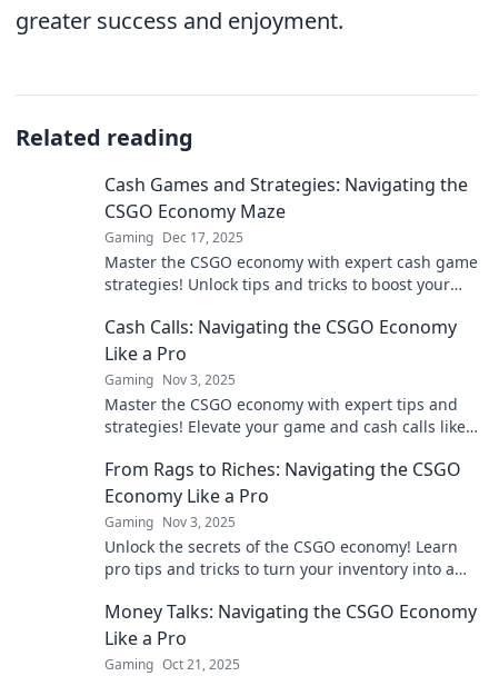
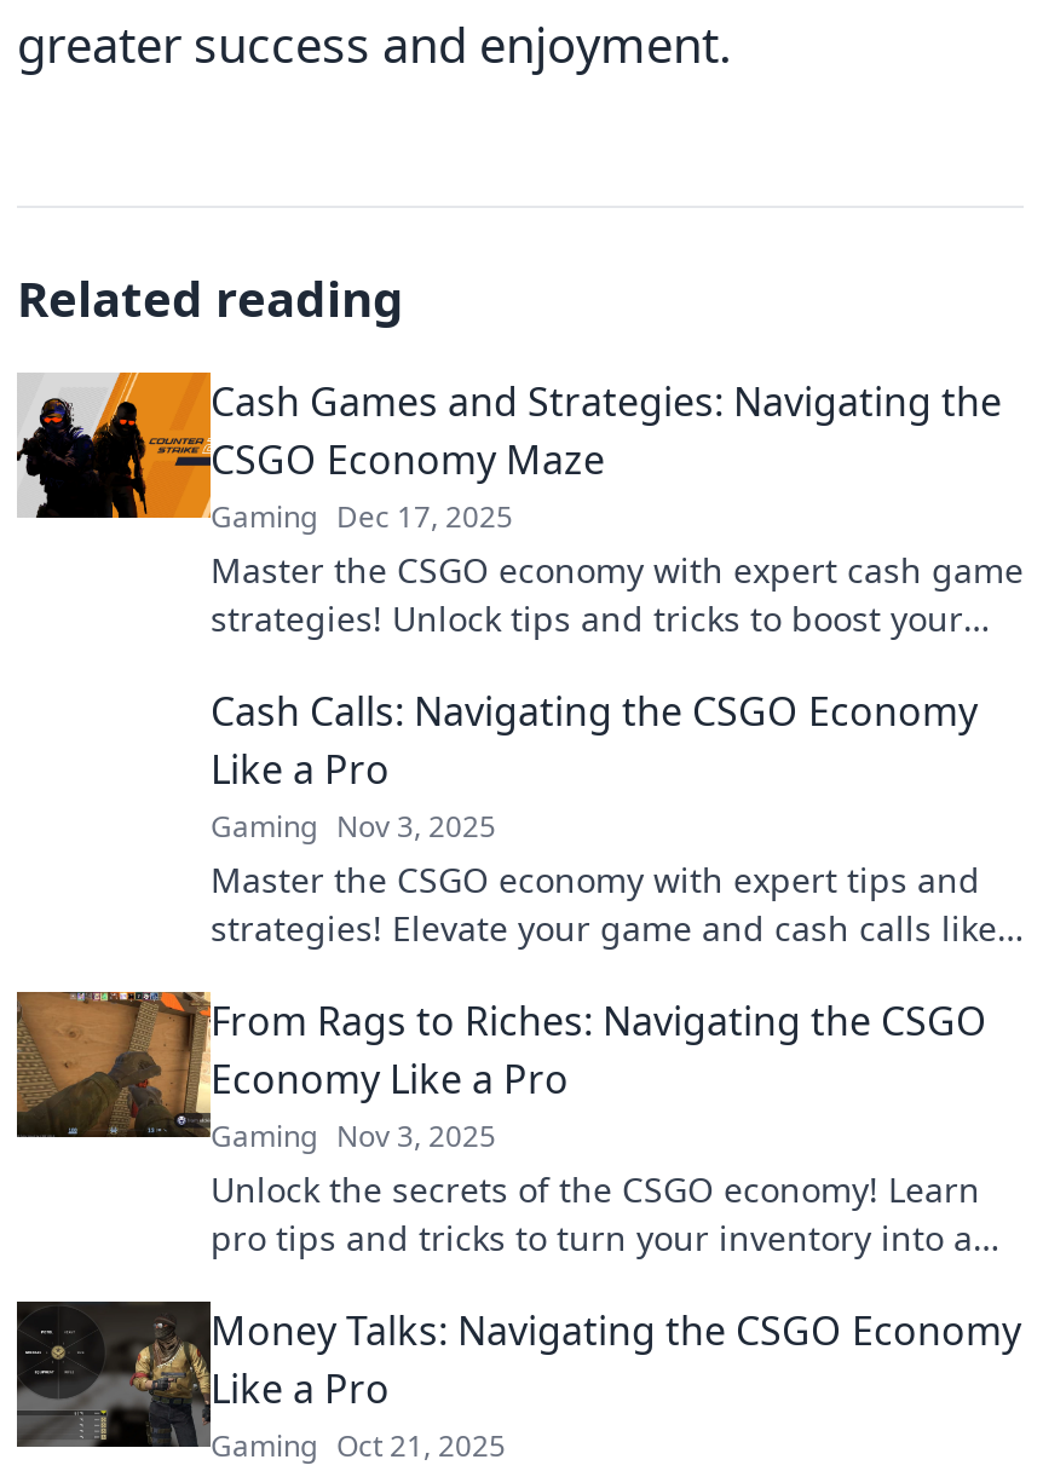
none -> [15,370,203,520] [image]
none -> [15,990,203,1140] [image]
none -> [15,1299,203,1449] [image]

